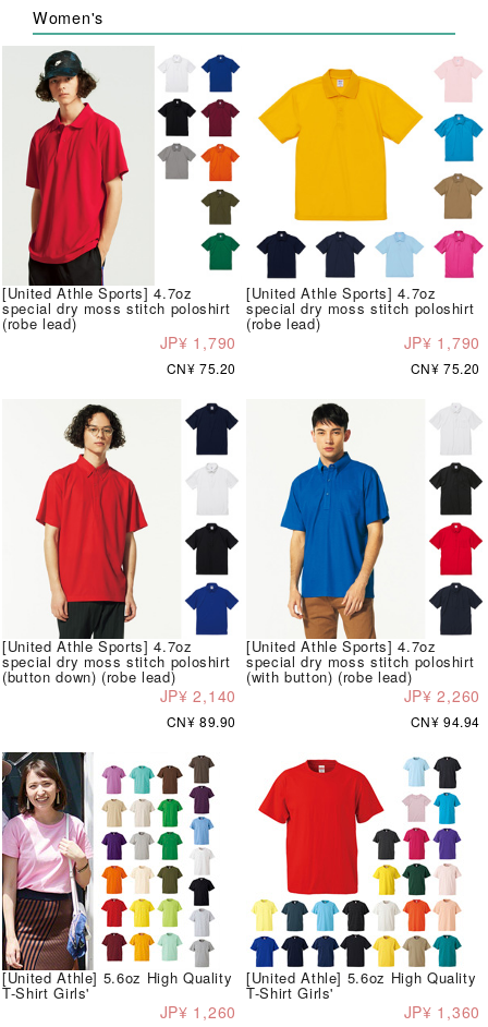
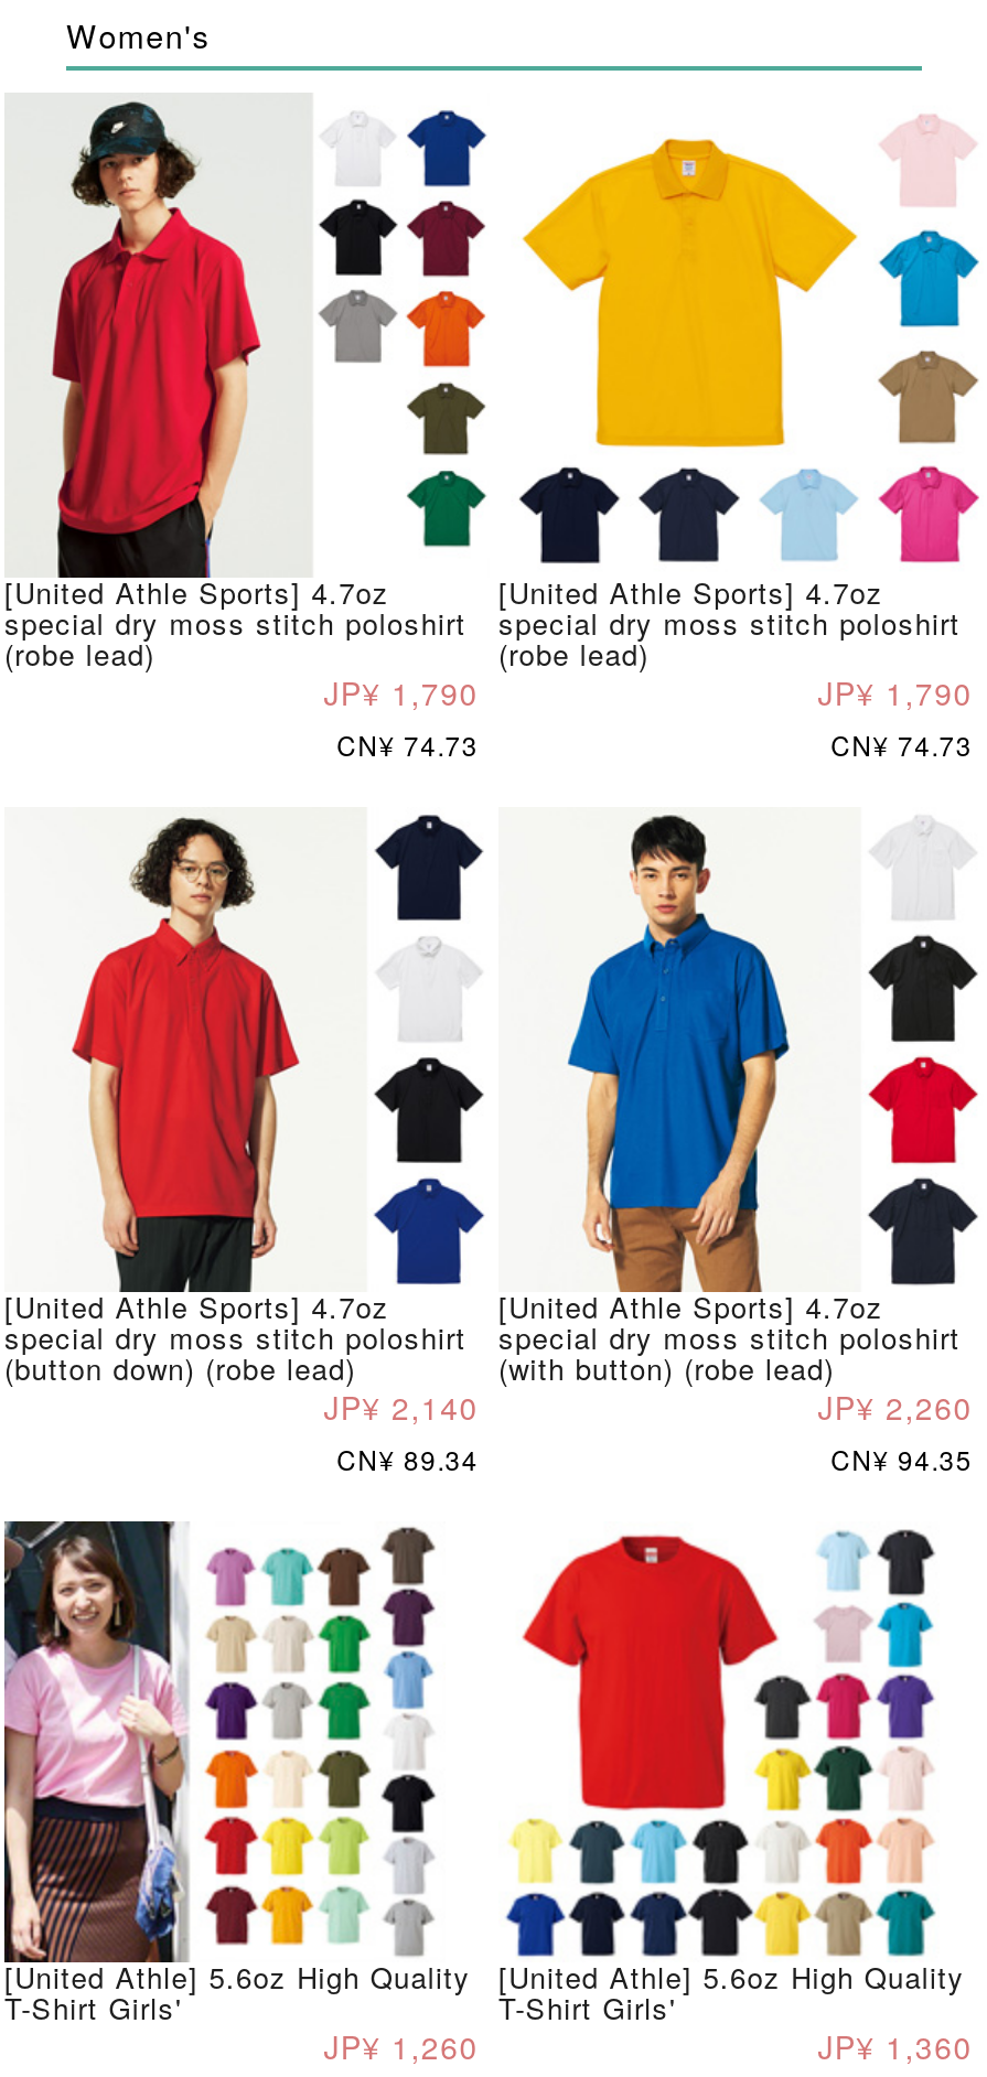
[166,359,236,378] CN¥ 75.20 -> [337,726,479,764] CN¥ 74.73
[410,359,480,378] CN¥ 75.20 -> [831,726,973,764] CN¥ 74.73
[166,712,236,731] CN¥ 89.90 -> [337,1441,479,1478] CN¥ 89.34
[410,712,480,731] CN¥ 94.94 -> [831,1441,973,1478] CN¥ 94.35

